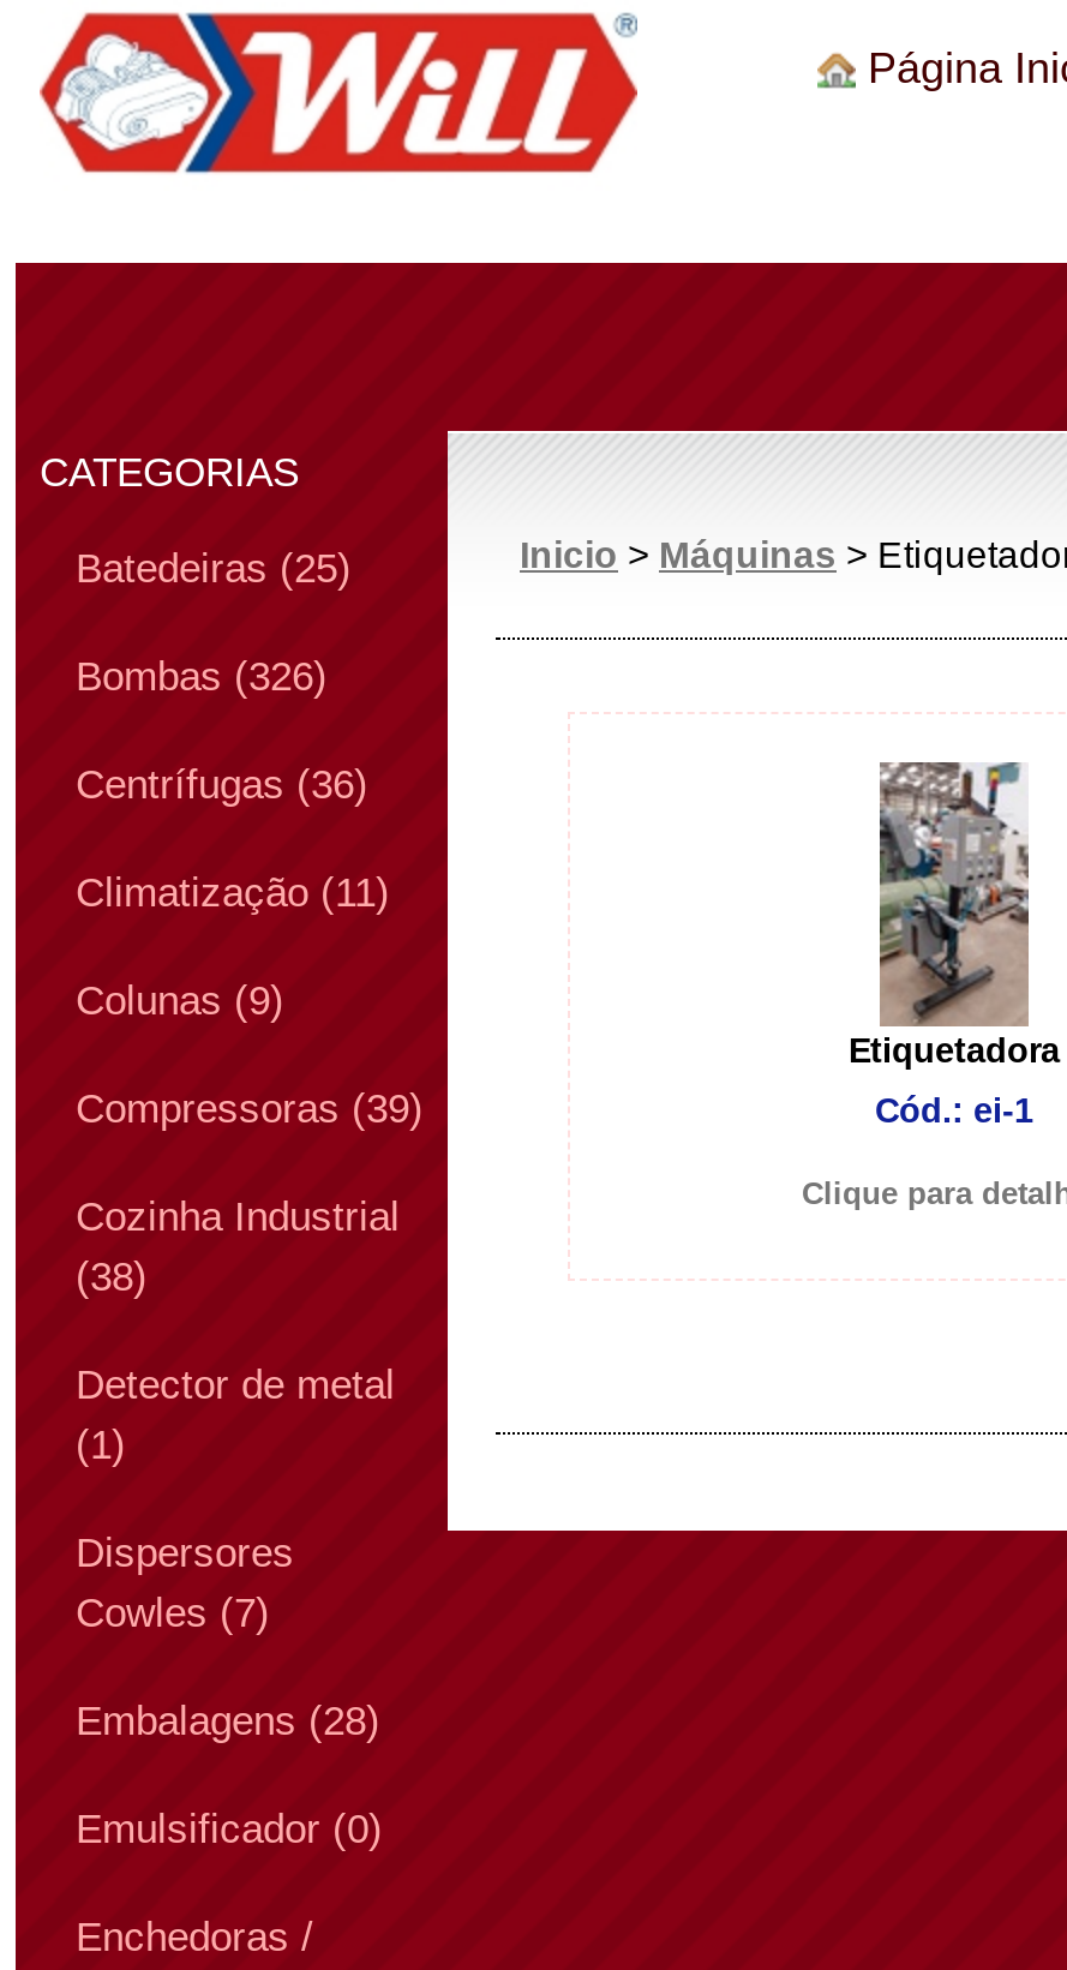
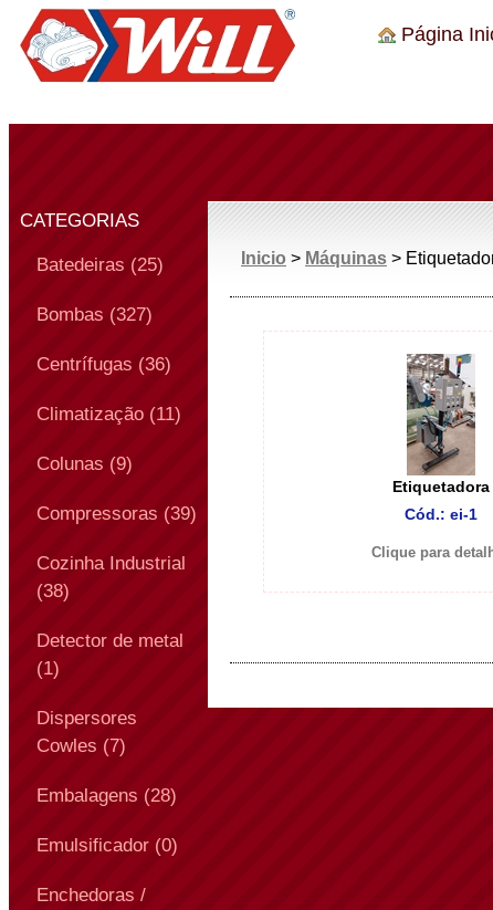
[76,652,328,700] Bombas (326) -> [36,303,153,325] Bombas (327)

